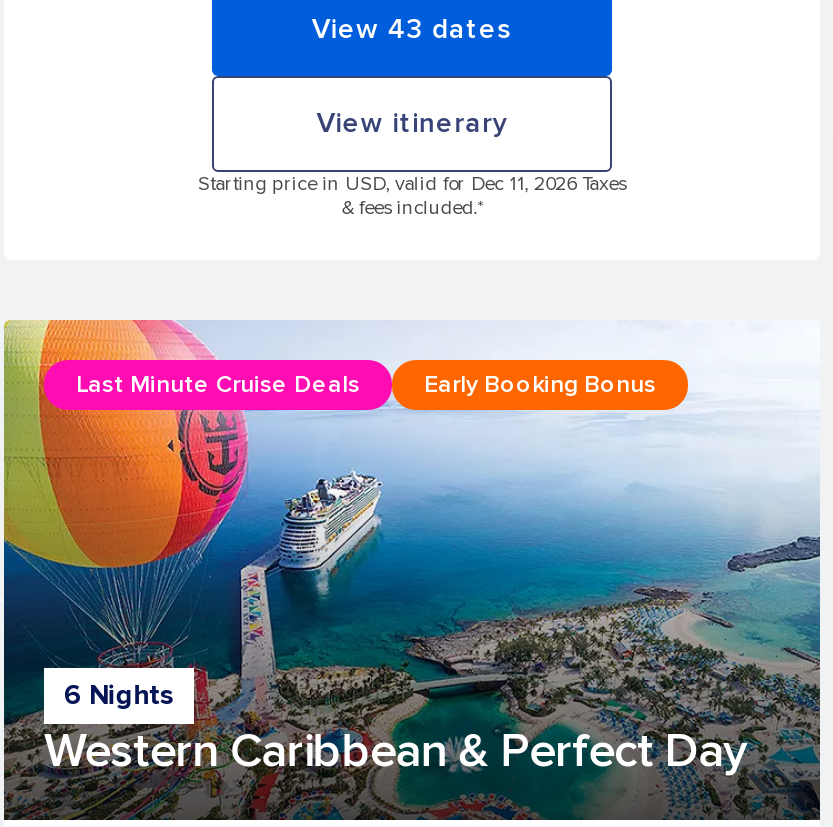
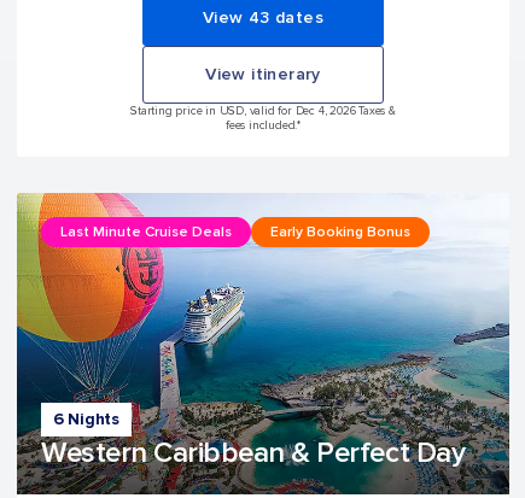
[198,171,626,219] Starting price in USD, valid for Dec 11, 2026 Taxes | & fees included.* -> [131,103,396,132] Starting price in USD, valid for Dec 4, 2026 Taxes & | fees included.*

